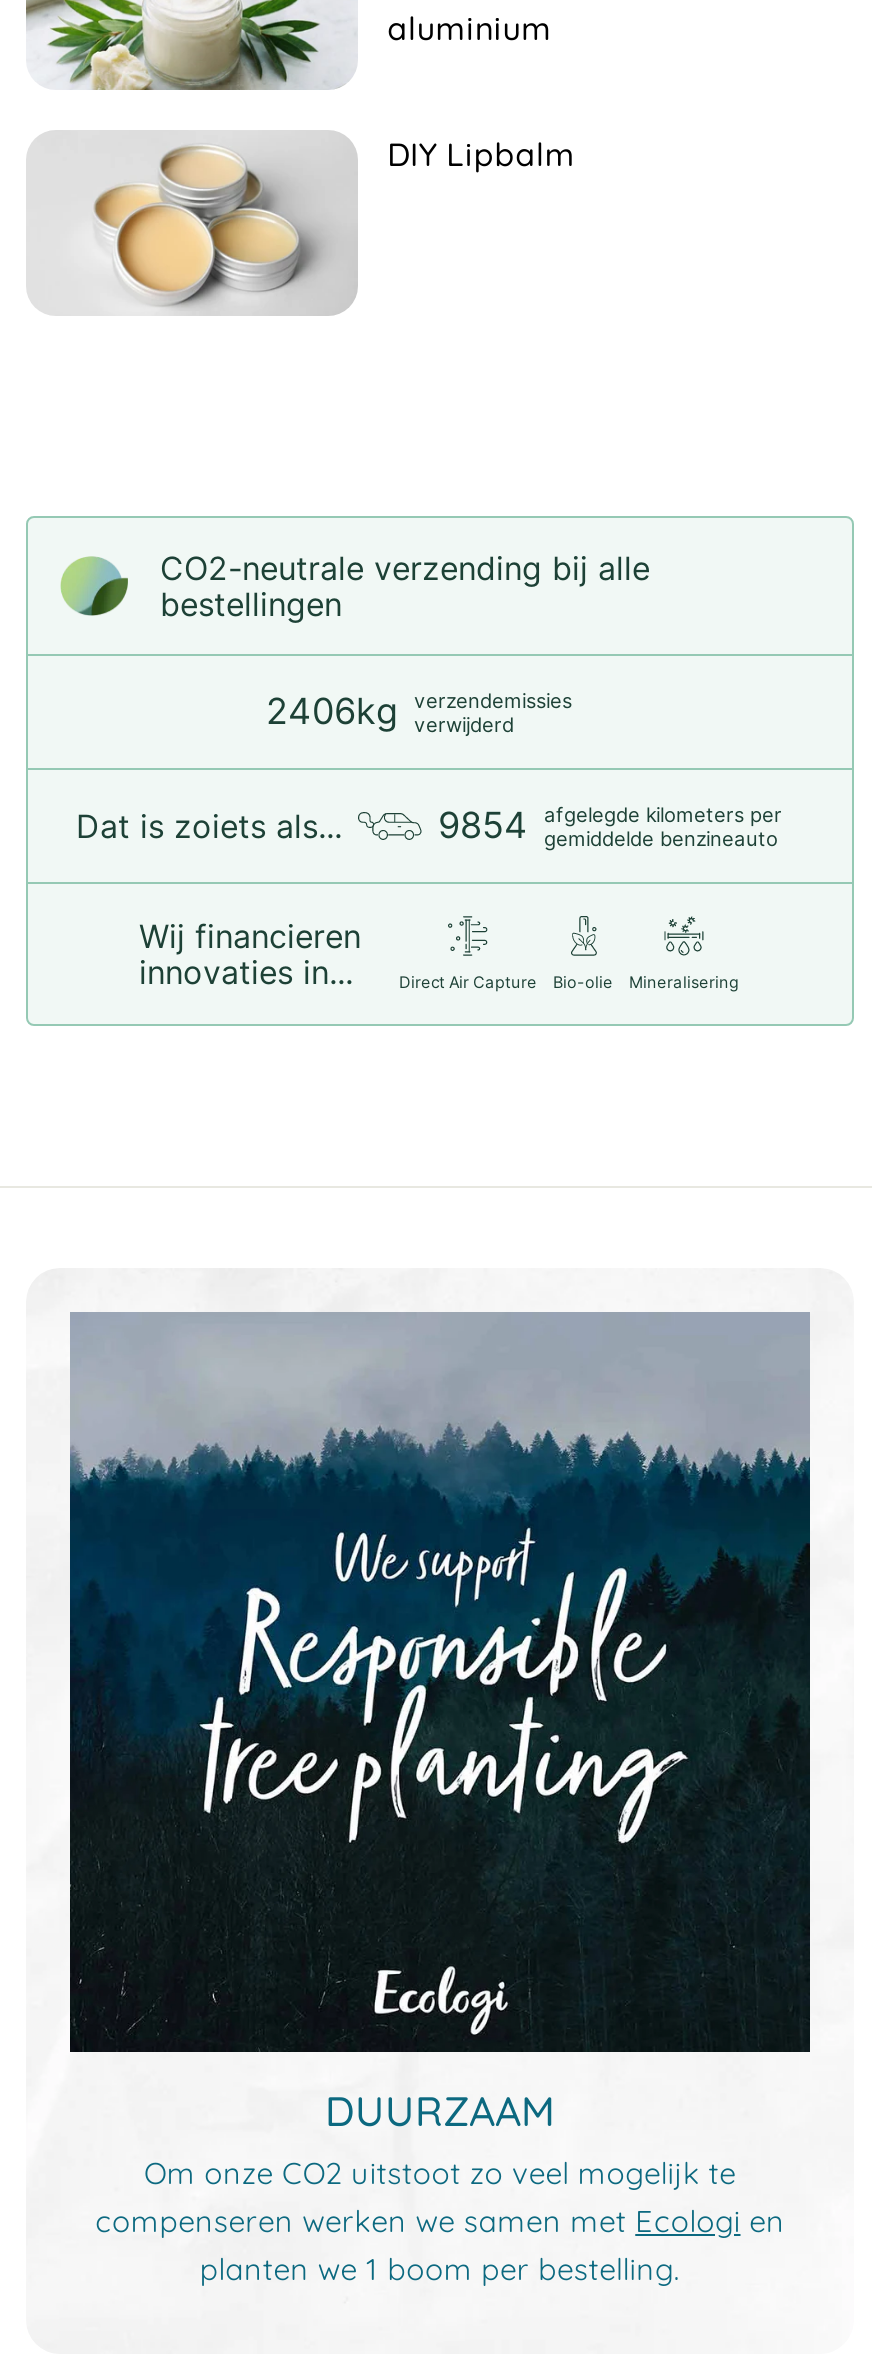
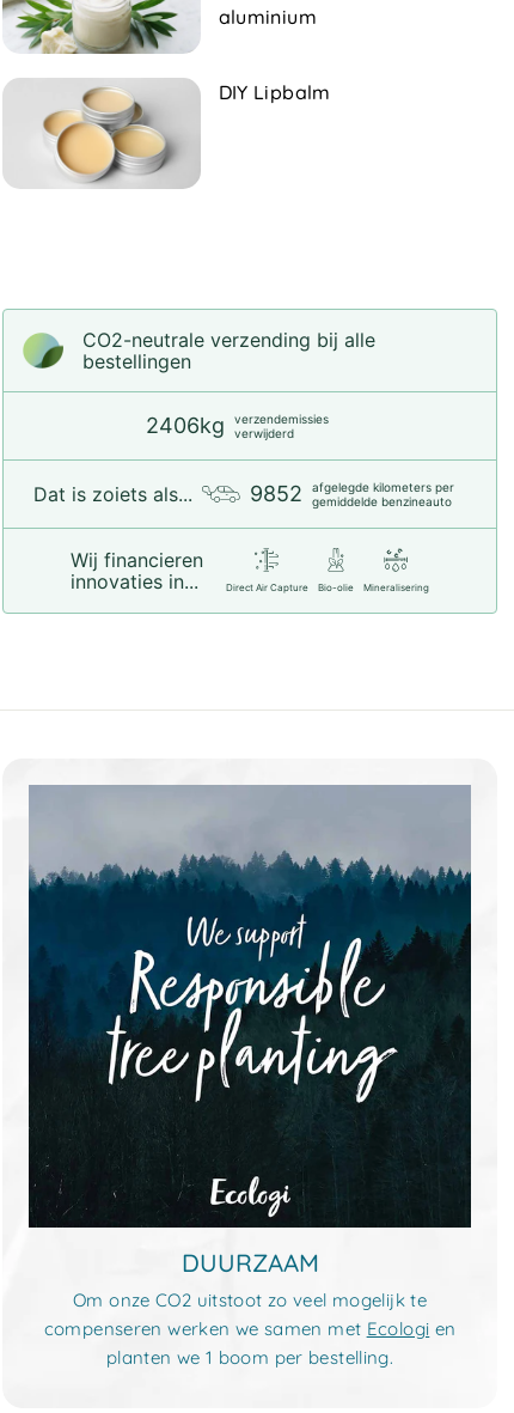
[438,802,782,850] 9854 afgelegde kilometers per gemiddelde benzineauto -> [249,480,454,508] 9852 afgelegde kilometers per gemiddelde benzineauto

